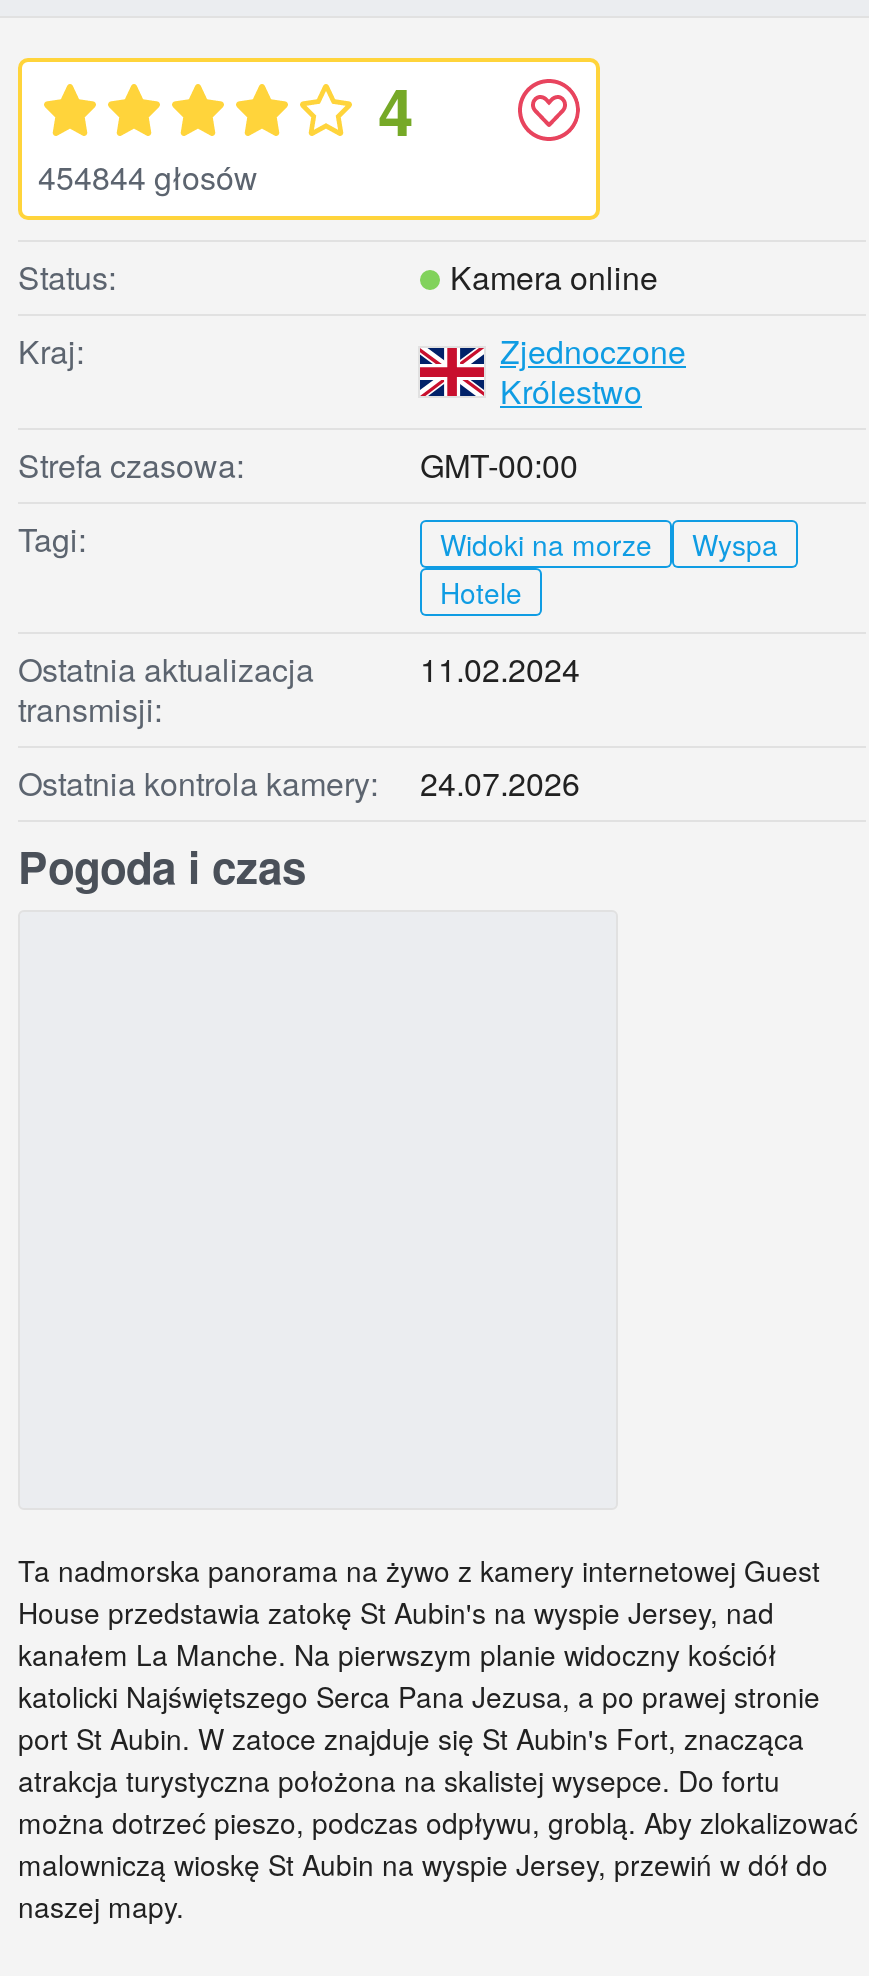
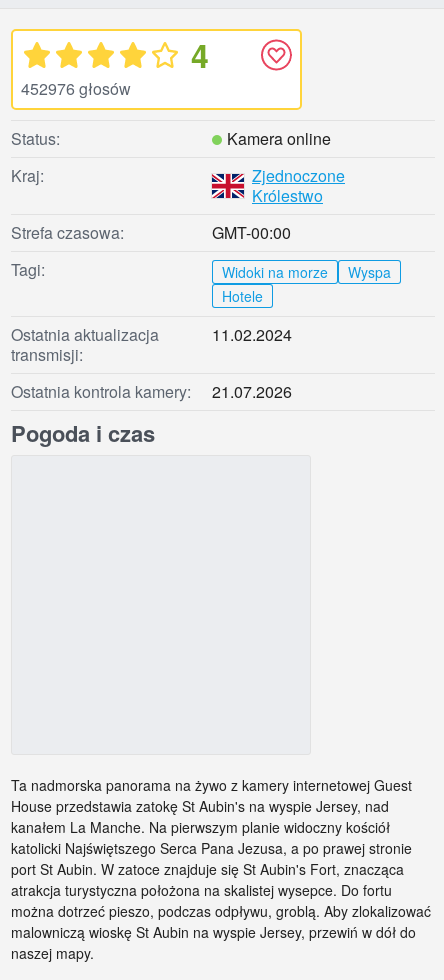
[38,154,258,200] 454844 głosów -> [21,77,131,100] 452976 głosów
[18,760,580,806] Ostatnia kontrola kamery: 24.07.2026 -> [11,380,292,403] Ostatnia kontrola kamery: 21.07.2026

